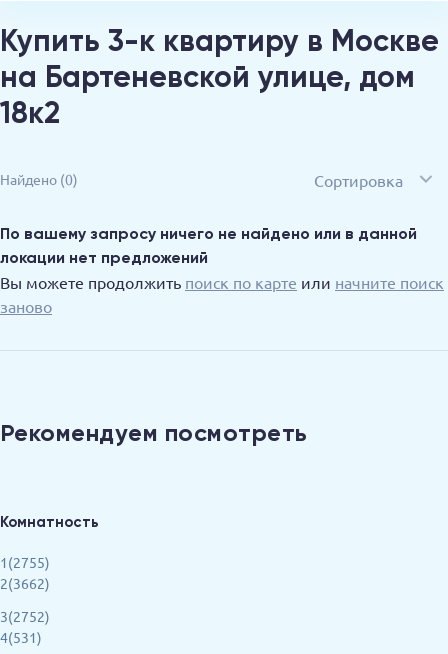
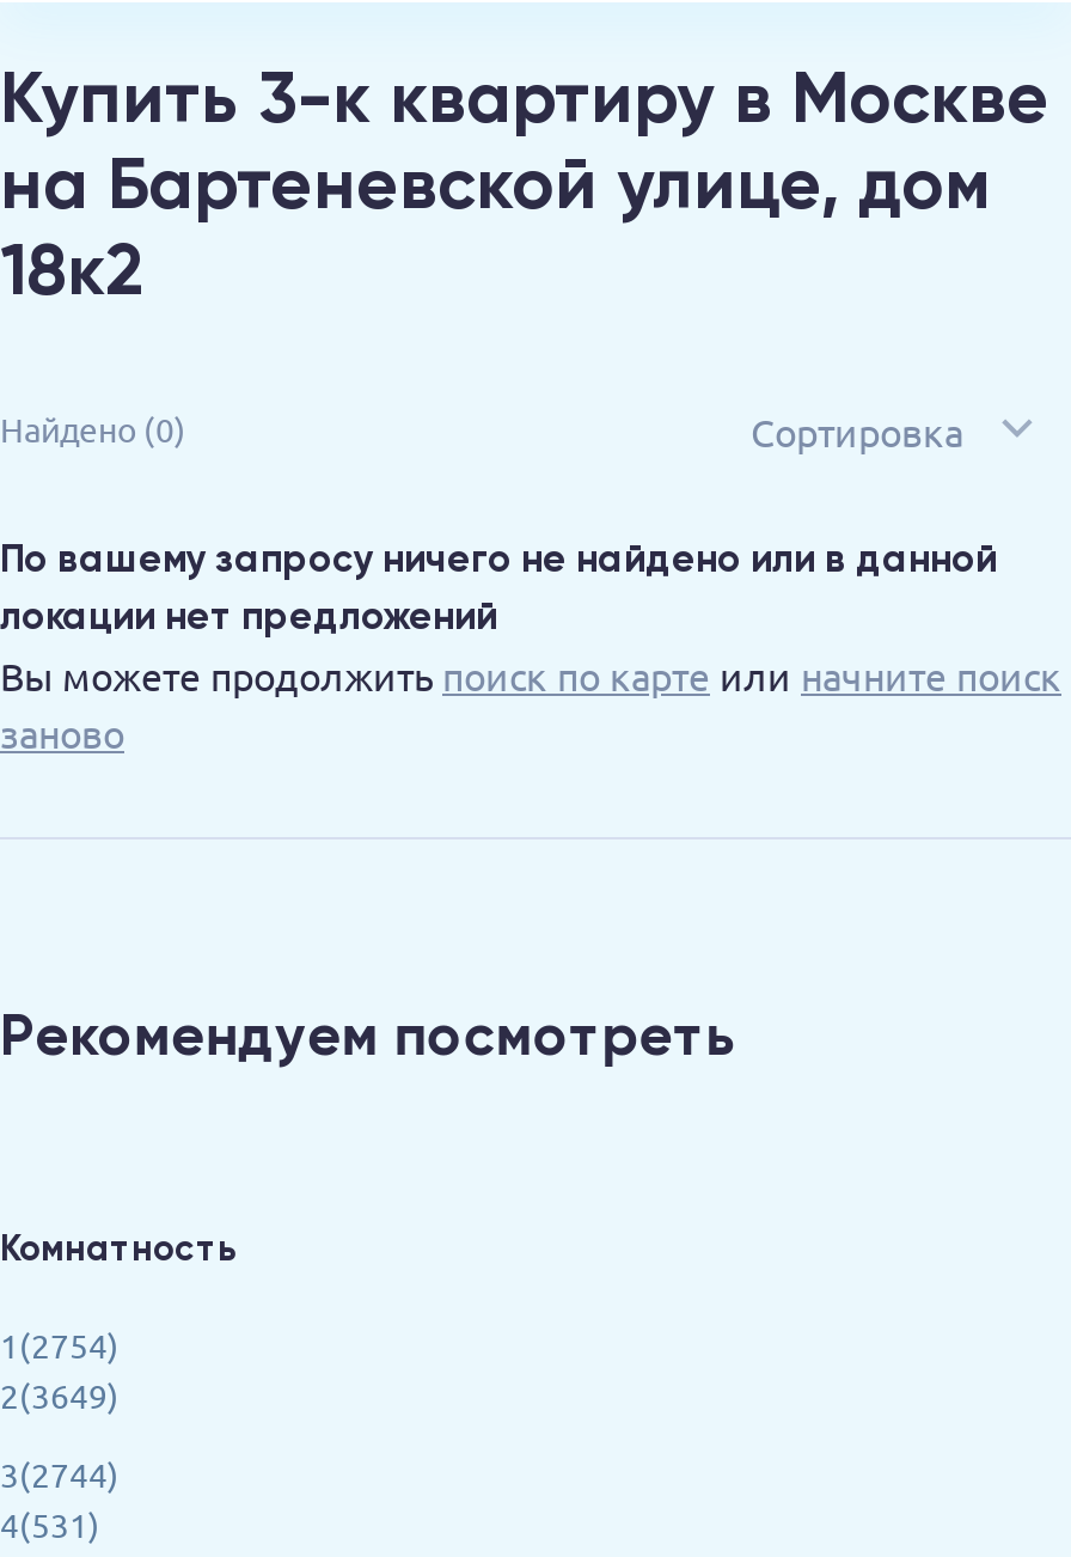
[0,553,50,571] 1(2755) -> [0,1323,120,1366] 1(2754)
[0,574,50,592] 2(3662) -> [0,1373,120,1416] 2(3649)
[0,607,50,625] 3(2752) -> [0,1452,120,1495] 3(2744)

